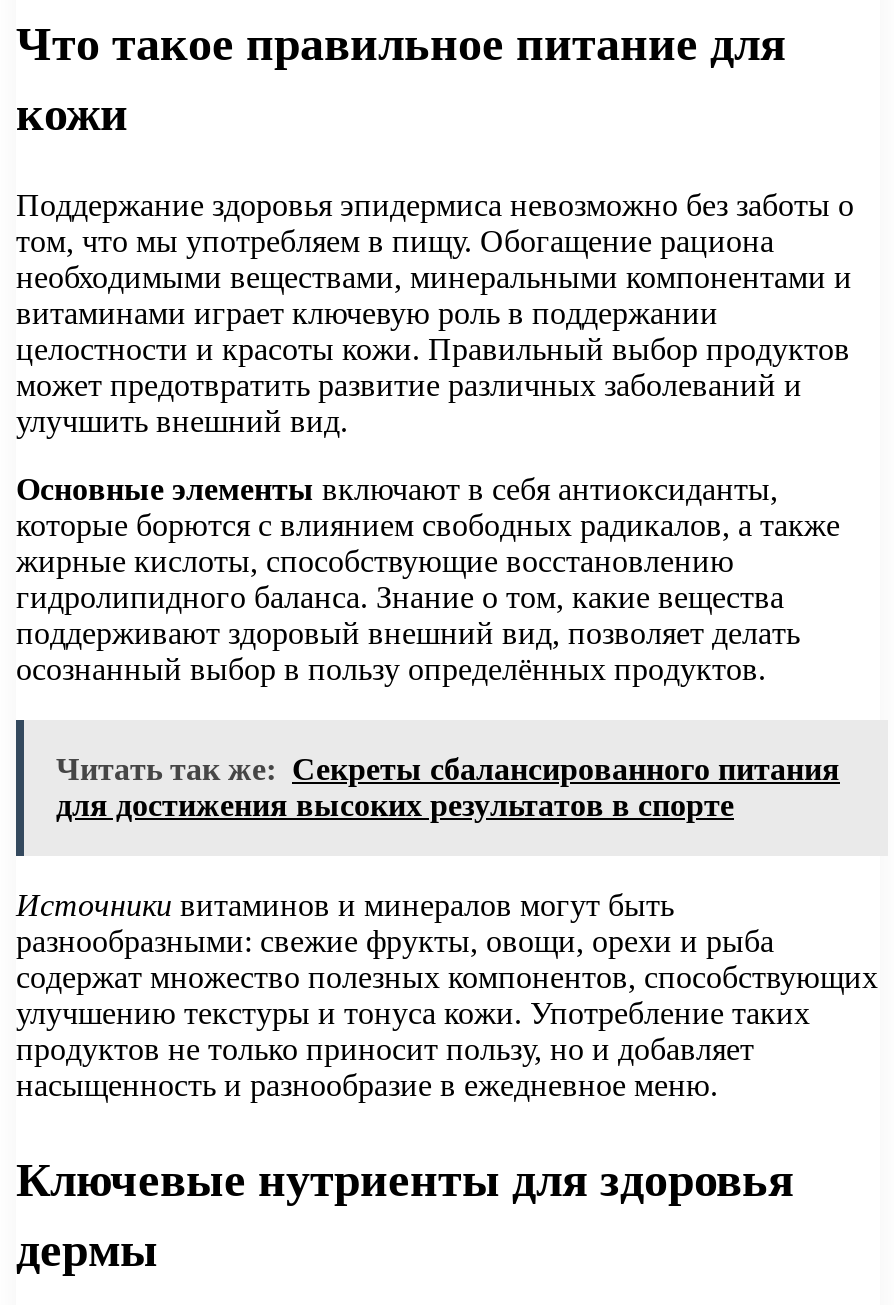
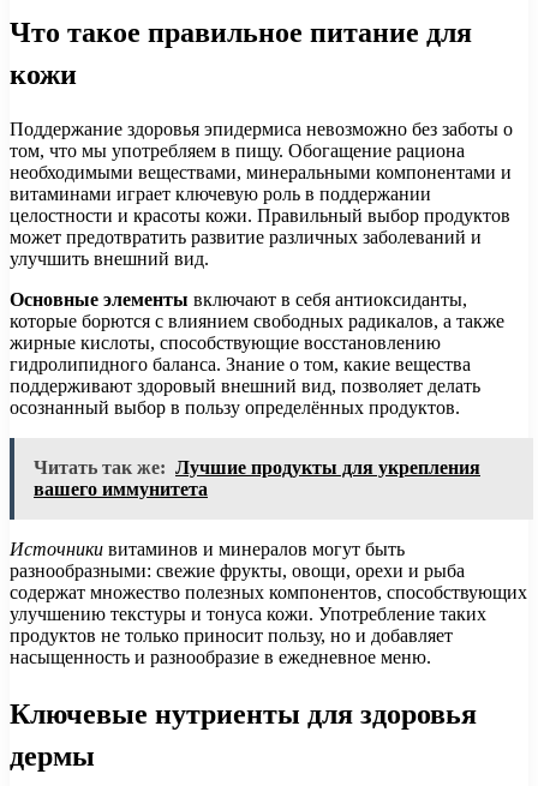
[56,751,840,821] Читать так же: Секреты сбалансированного питания | для достижения высоких результатов в спорте -> [34,457,480,499] Читать так же: Лучшие продукты для укрепления | вашего иммунитета

